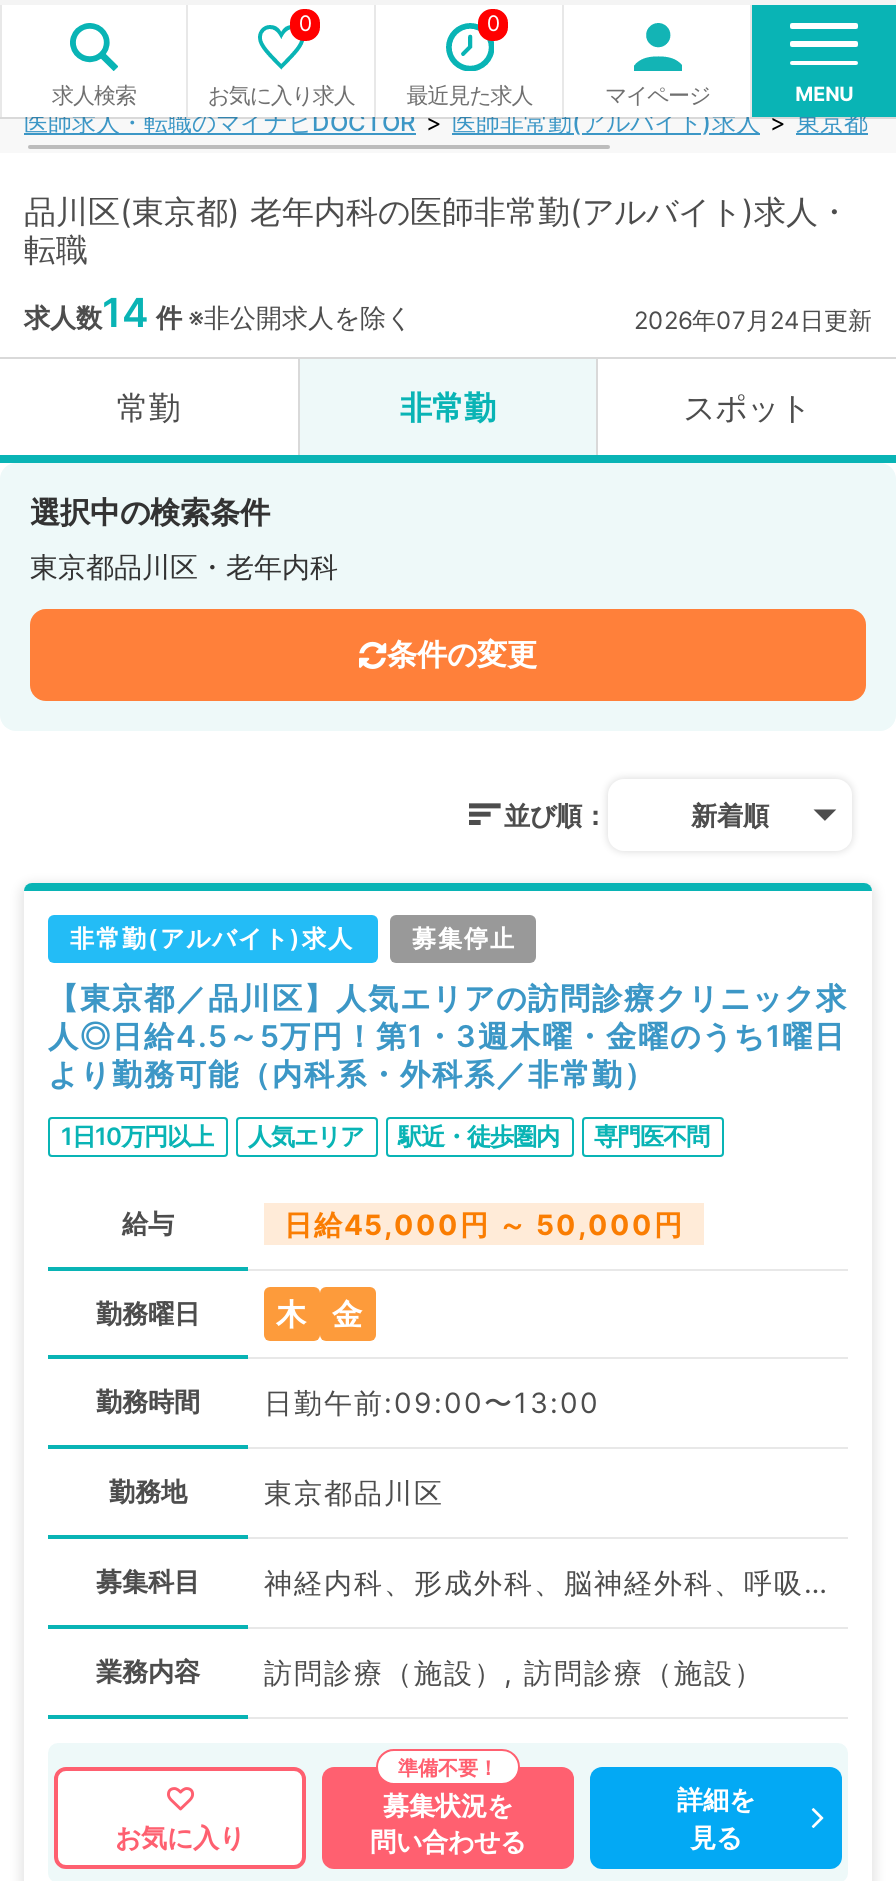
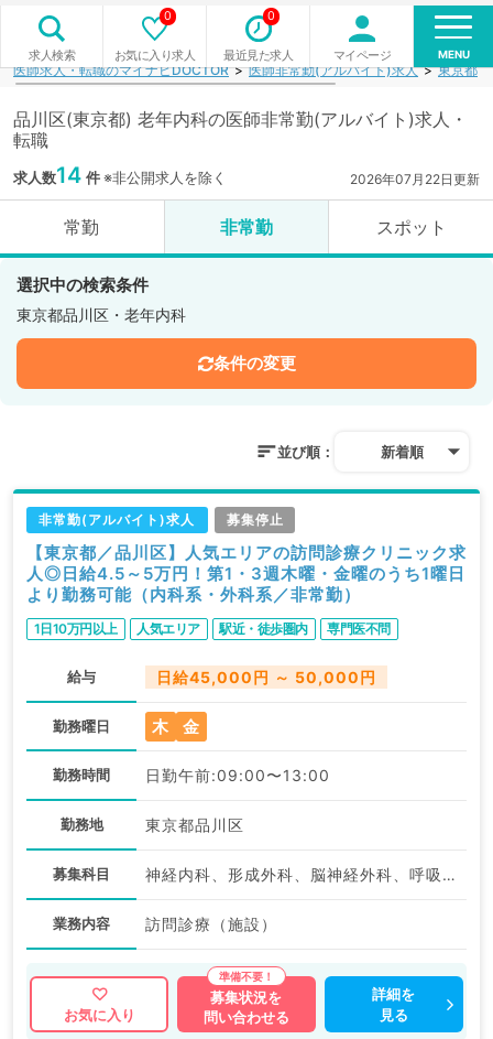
[634,305,872,335] 2026年07月24日更新 -> [350,171,480,187] 2026年07月22日更新
[264,1655,764,1689] 訪問診療（施設）, 訪問診療（施設） -> [145,914,277,933] 訪問診療（施設）

